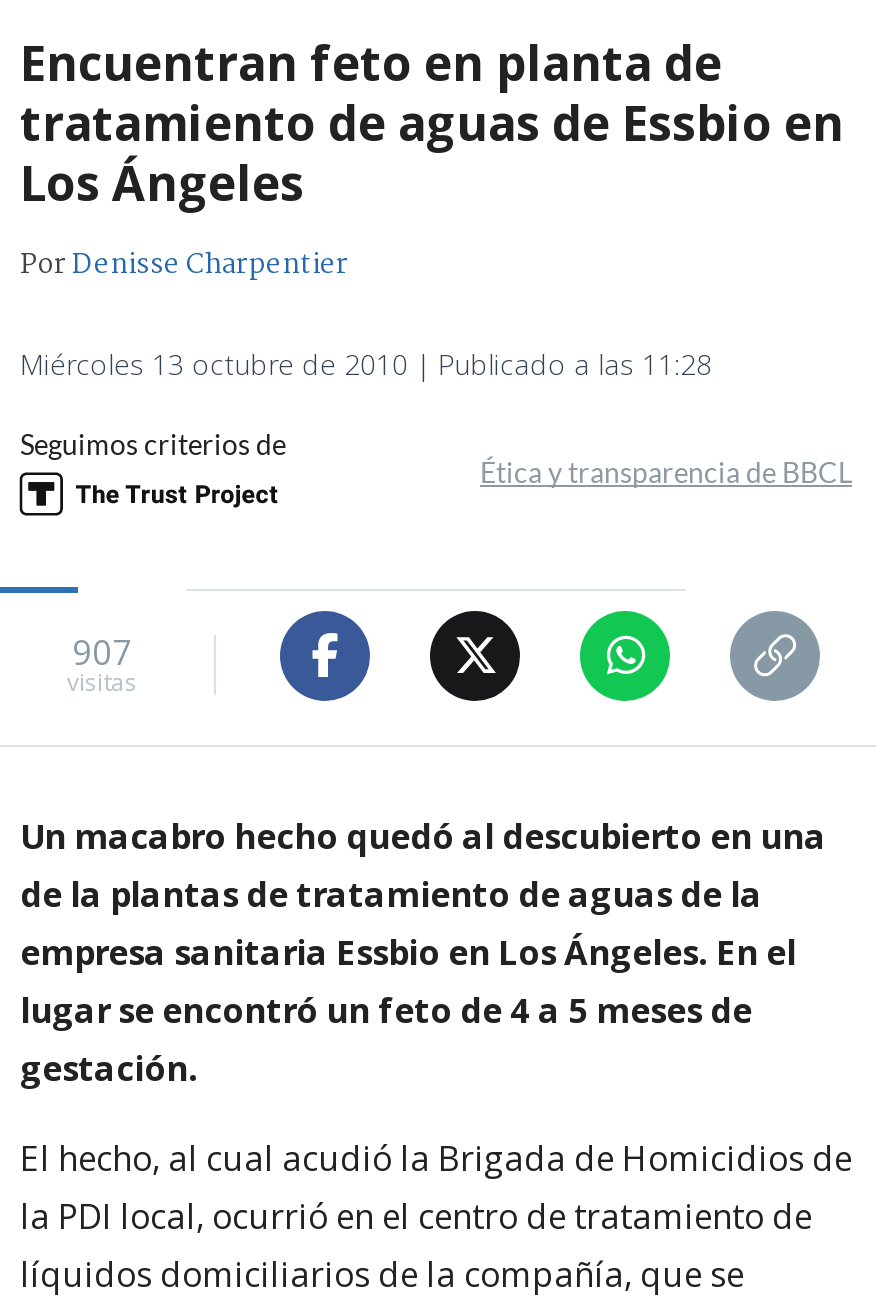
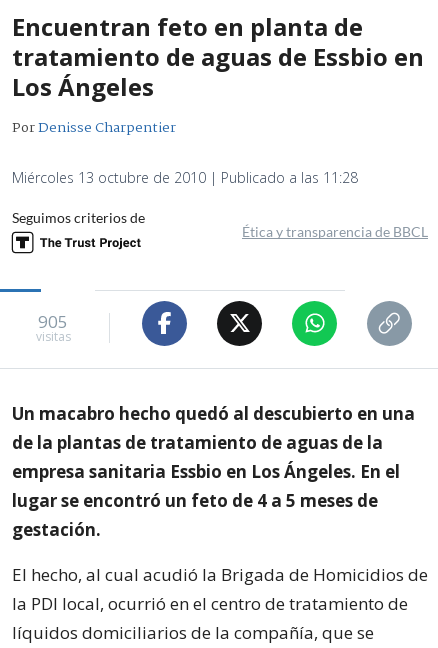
[72,630,132,676] 907 -> [38,310,68,333] 905

